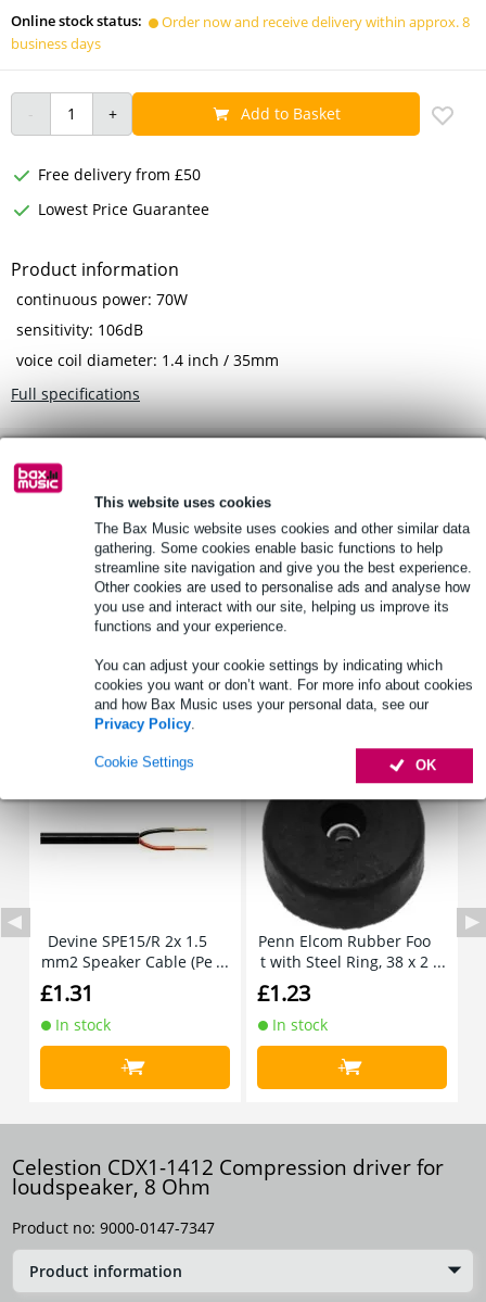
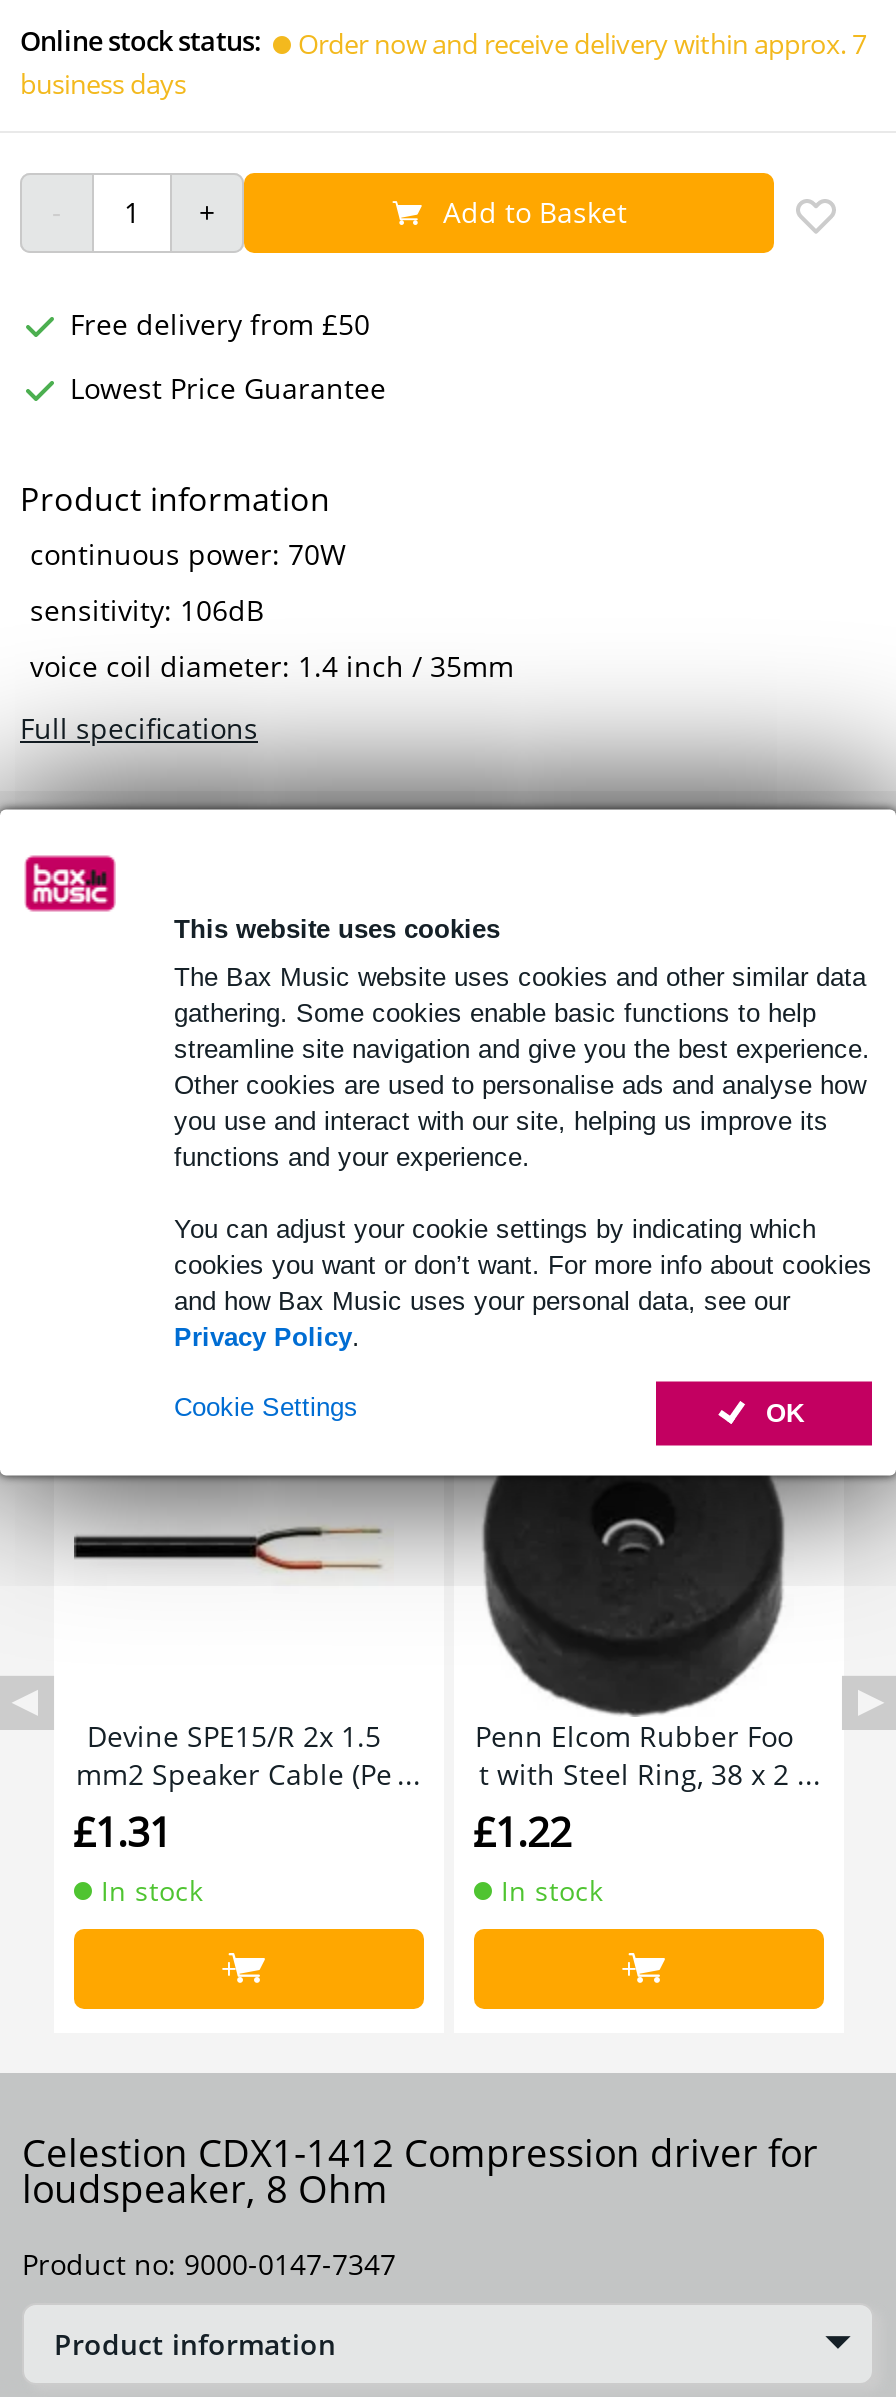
[162,13,470,32] Order now and receive delivery within approx. 8 -> [298,26,866,62] Order now and receive delivery within approx. 7
[257,978,310,1007] £1.23 -> [473,1804,571,1858] £1.22

